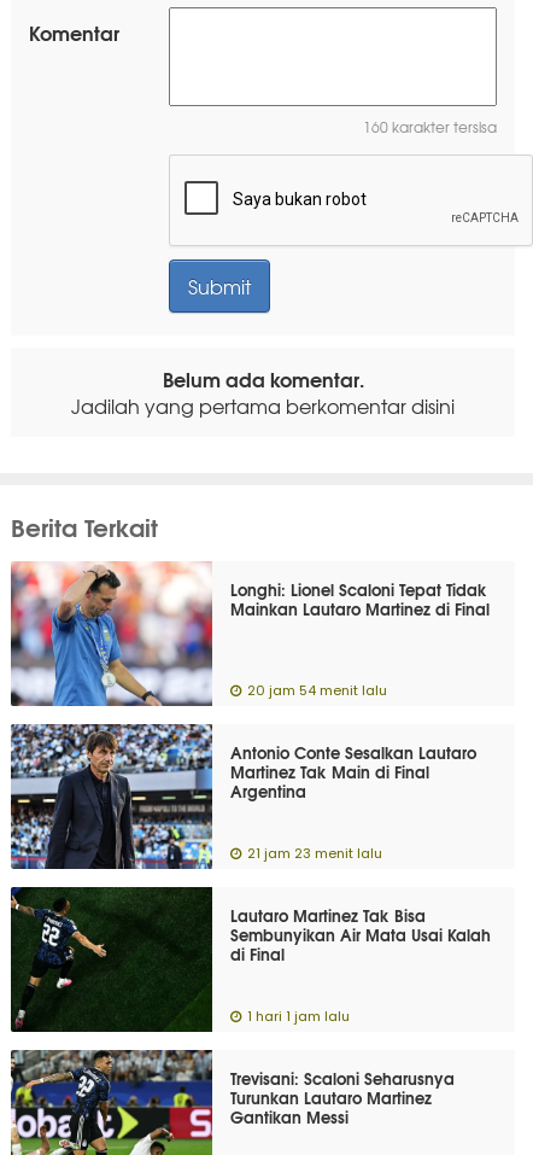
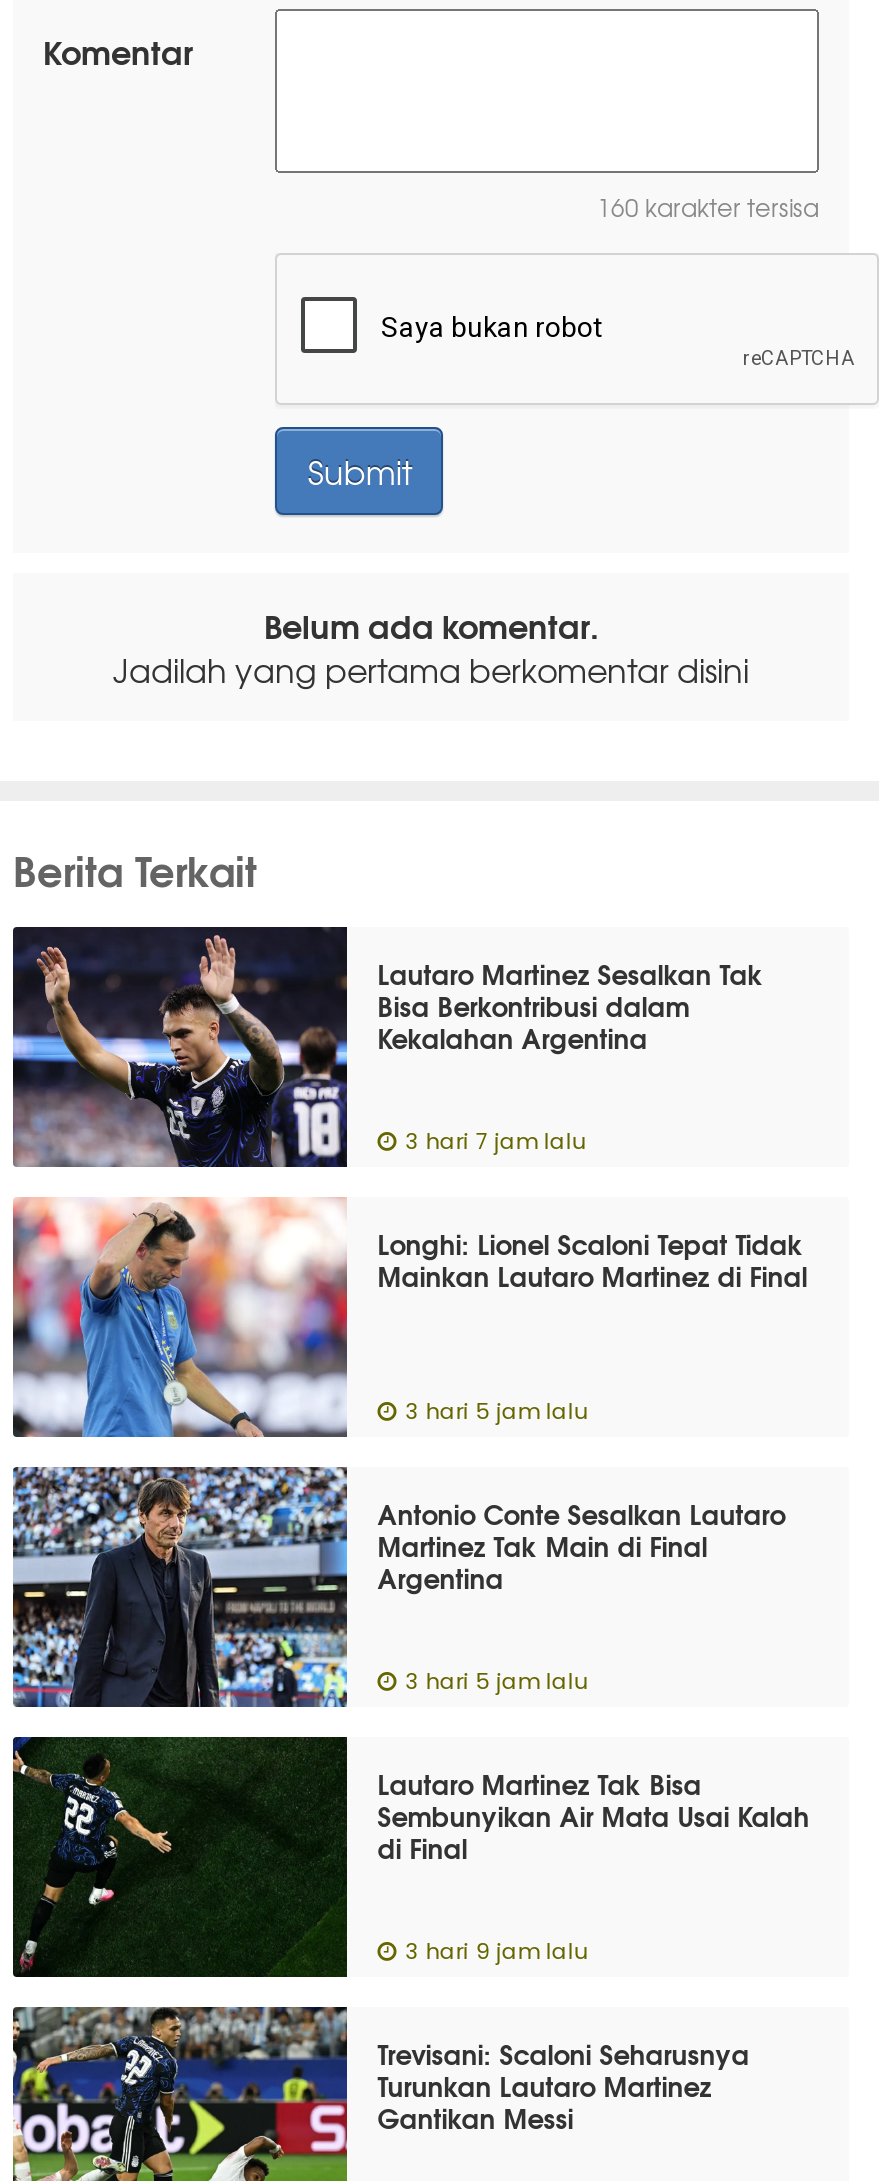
none -> [11,925,763,1169] [image] | Lautaro Martinez Sesalkan Tak | Bisa Berkontribusi dalam | Kekalahan Argentina | 3 hari 7 jam lalu
[247,684,387,698] 20 jam 54 menit lalu -> [405,1401,587,1423] 3 hari 5 jam lalu
[247,847,383,861] 21 jam 23 menit lalu -> [405,1671,587,1693] 3 hari 5 jam lalu
[247,1010,350,1023] 1 hari 1 jam lalu -> [405,1941,587,1963] 3 hari 9 jam lalu

